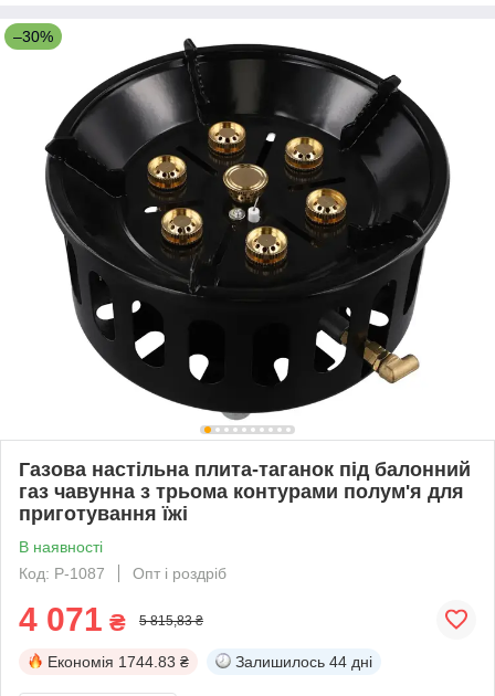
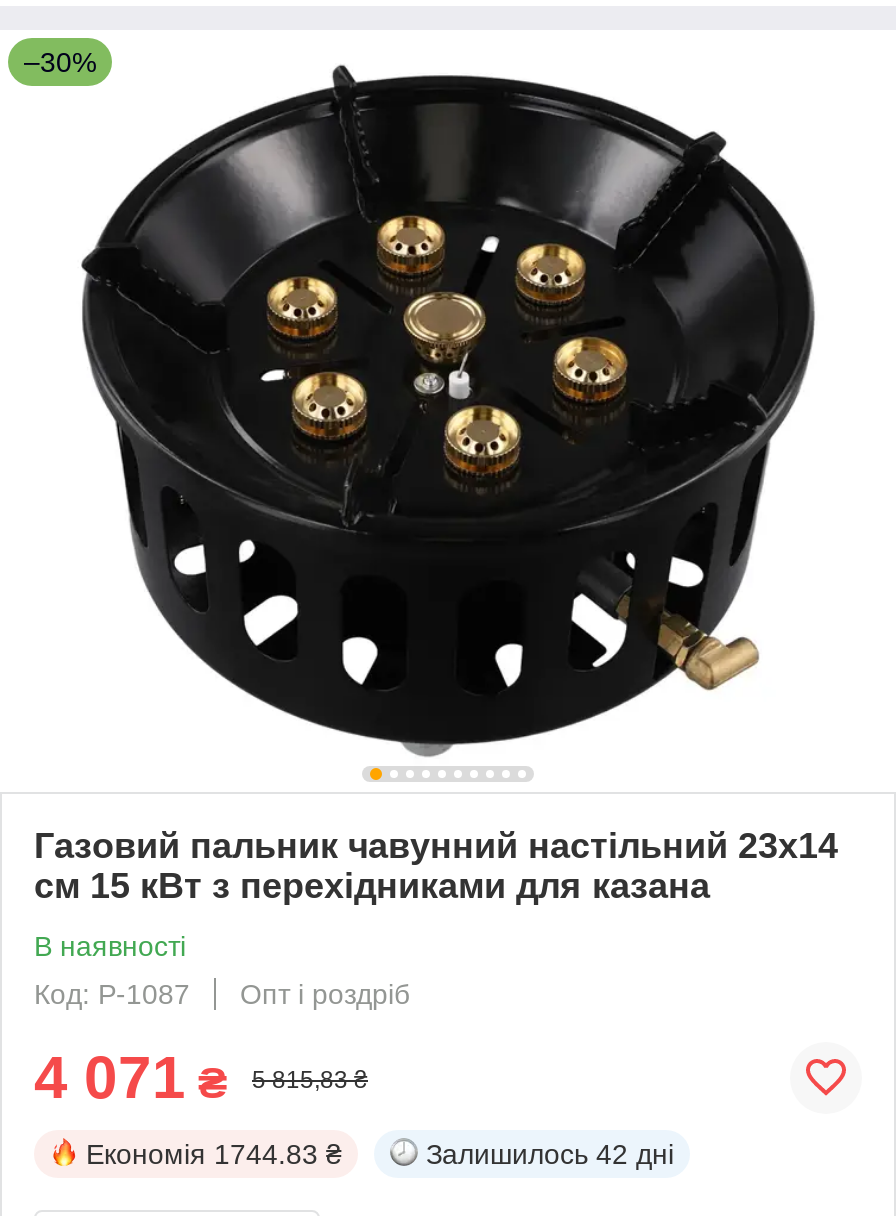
[19,458,471,525] Газова настільна плита-таганок під балонний | газ чавунна з трьома контурами полум'я для | приготування їжі -> [34,826,838,906] Газовий пальник чавунний настільний 23х14 | см 15 кВт з перехідниками для казана
[235,653,372,670] Залишилось 44 дні -> [426,1138,674,1170] Залишилось 42 дні

